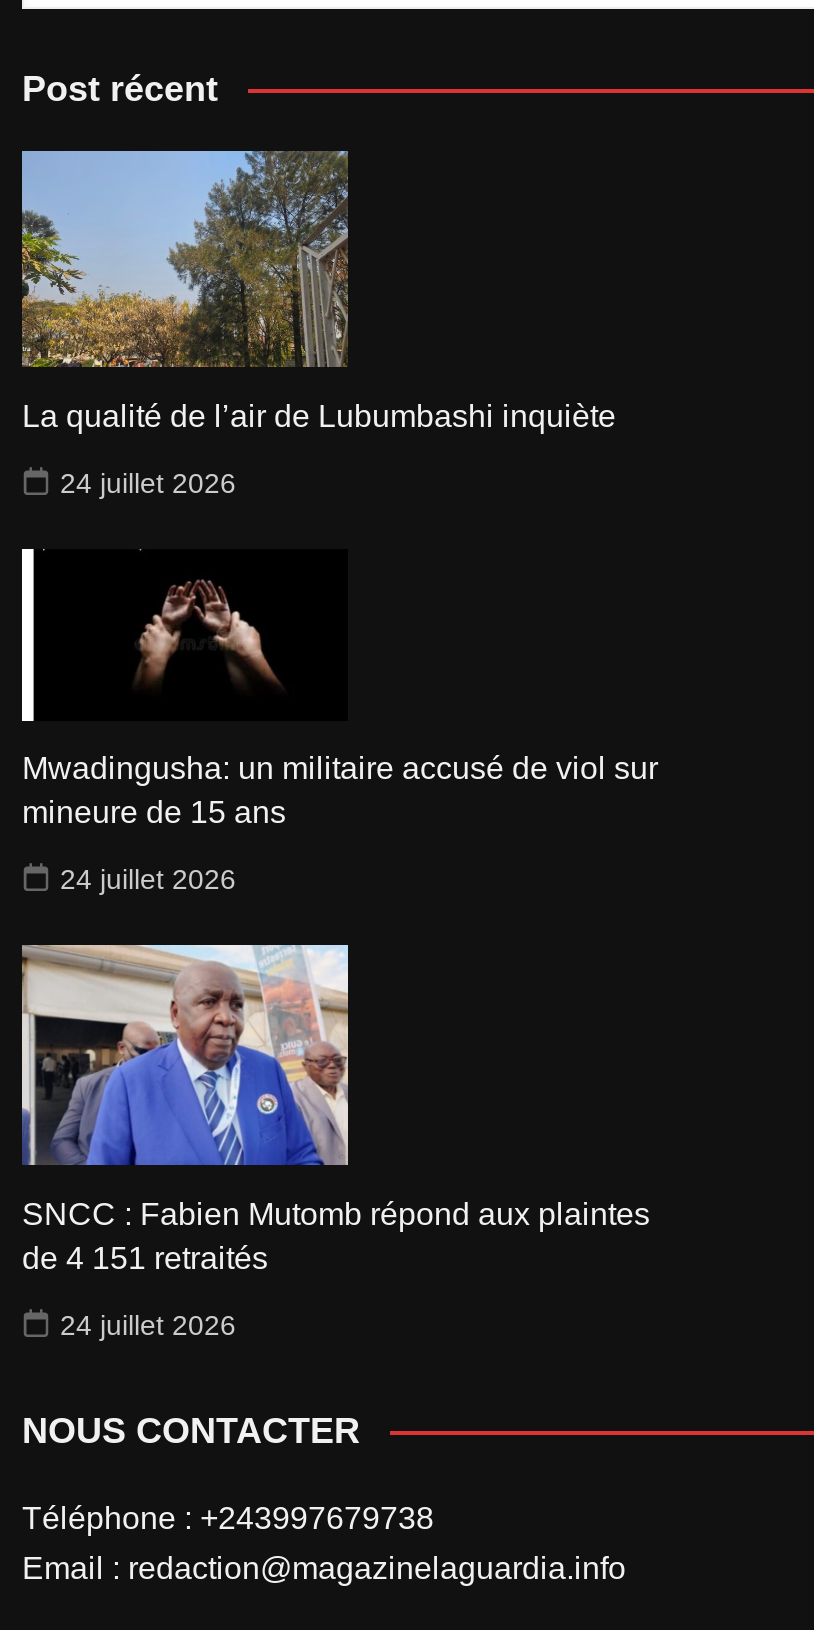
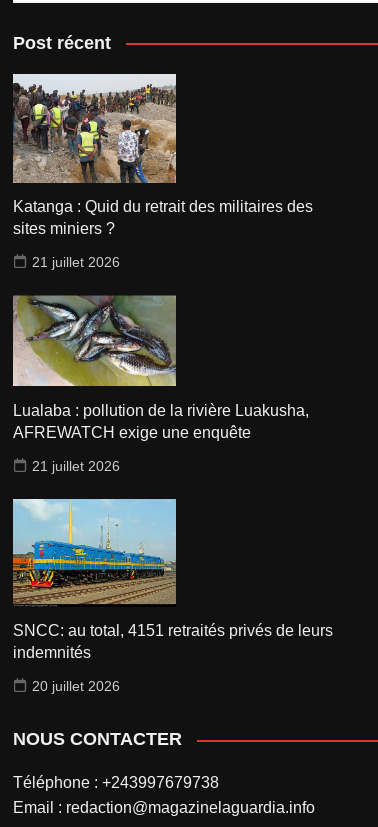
[20,149,616,432] [image] | La qualité de l’air de Lubumbashi inquiète -> [13,73,313,237] [image] | Katanga : Quid du retrait des militaires des | sites miniers ?
[60,466,236,498] 24 juillet 2026 -> [32,254,120,270] 21 juillet 2026
[22,547,658,829] [image] | Mwadingusha: un militaire accusé de viol sur | mineure de 15 ans -> [12,295,309,441] [image] | Lualaba : pollution de la rivière Luakusha, | AFREWATCH exige une enquête
[60,863,236,895] 24 juillet 2026 -> [32,458,120,474] 21 juillet 2026
[20,943,650,1274] [image] | SNCC : Fabien Mutomb répond aux plaintes | de 4 151 retraités -> [12,497,333,661] [image] | SNCC: au total, 4151 retraités privés de leurs | indemnités
[60,1308,236,1340] 24 juillet 2026 -> [32,678,120,694] 20 juillet 2026

